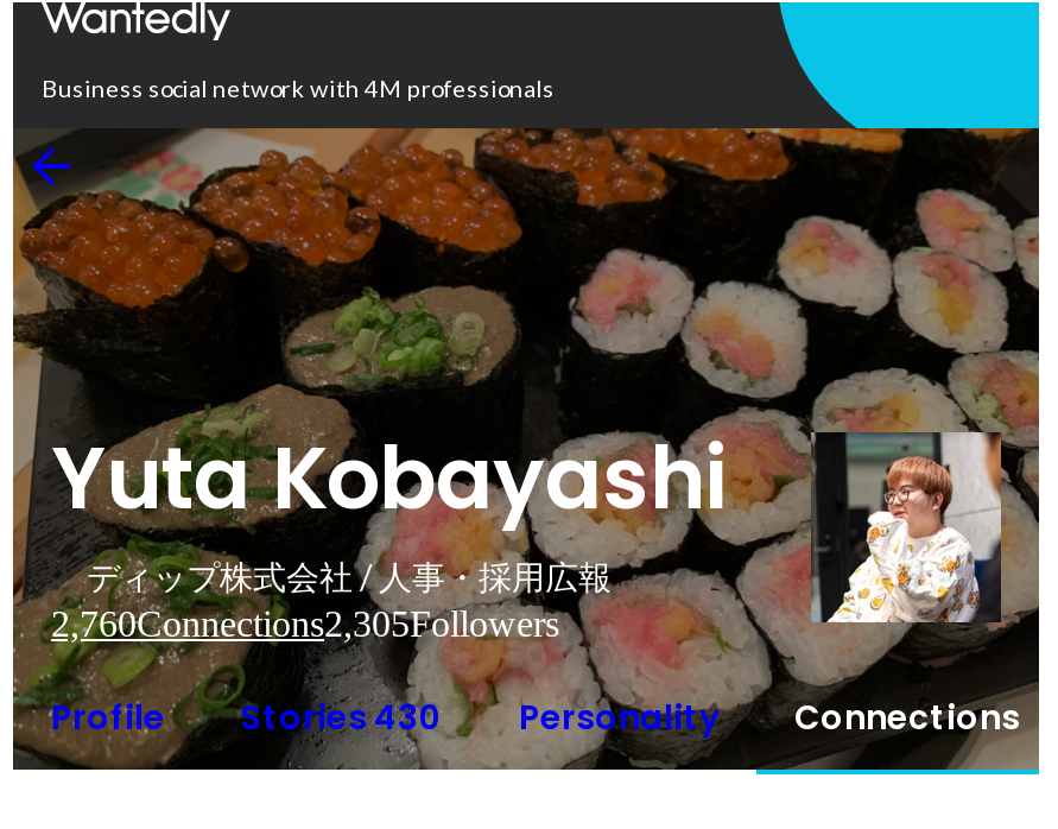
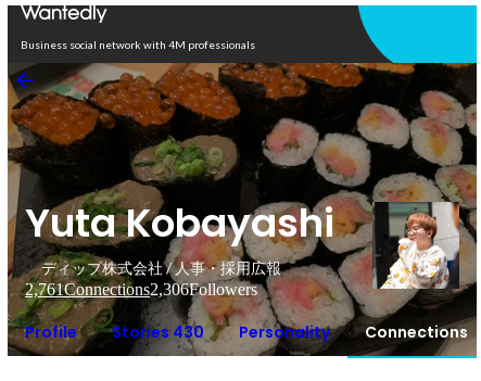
[51,603,559,644] 2,760Connections2,305Followers -> [25,280,257,299] 2,761Connections2,306Followers

